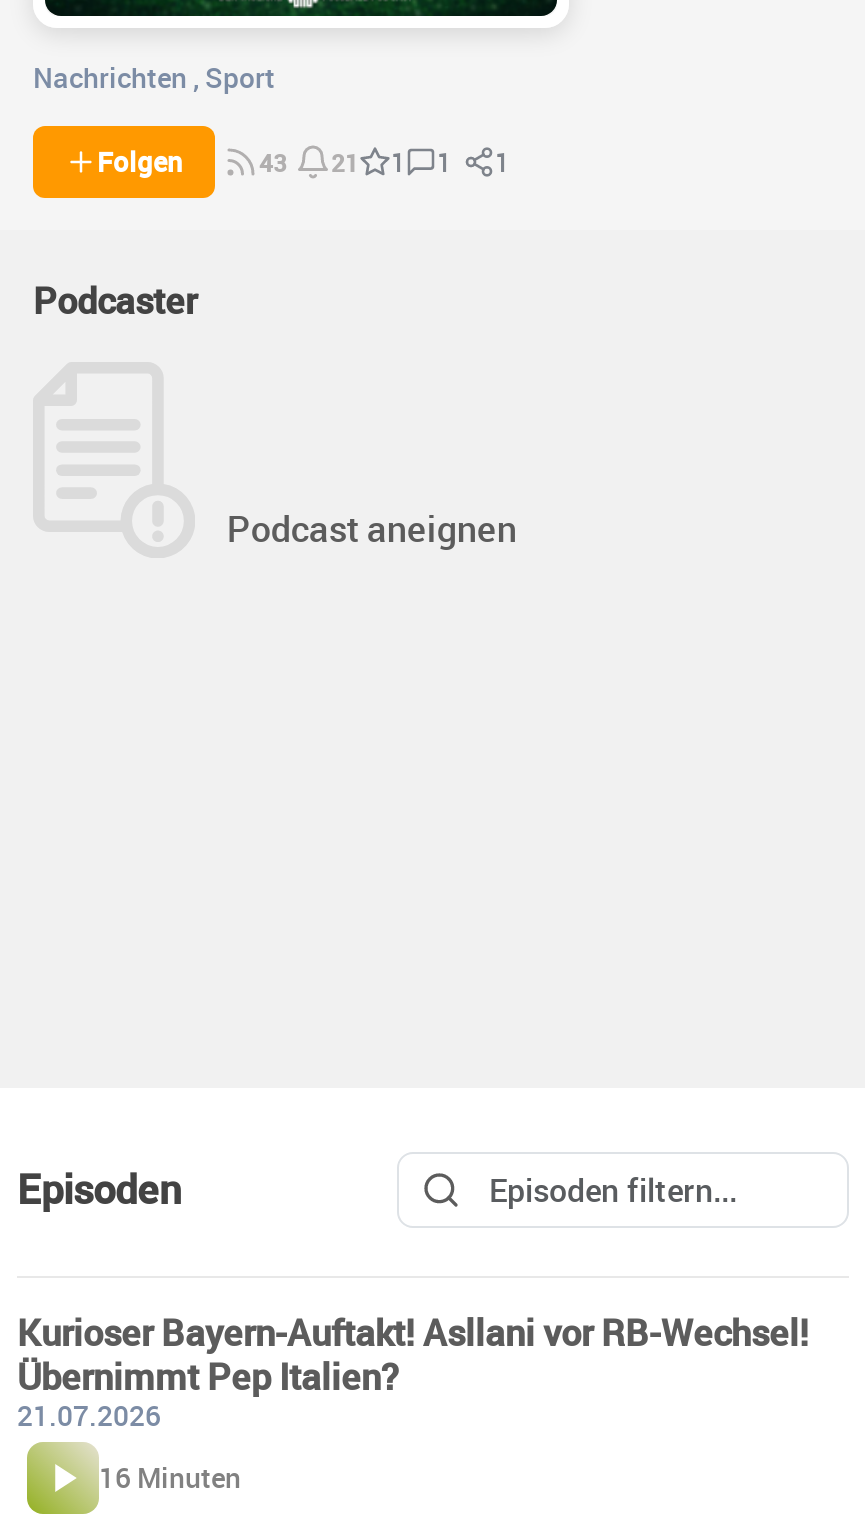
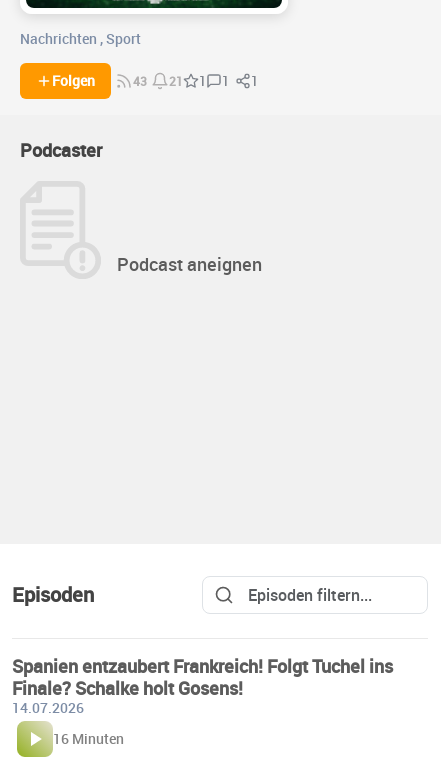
[17,1308,809,1434] Kurioser Bayern-Auftakt! Asllani vor RB-Wechsel! | Übernimmt Pep Italien? | 21.07.2026 -> [12,654,393,717] Spanien entzaubert Frankreich! Folgt Tuchel ins | Finale? Schalke holt Gosens! | 14.07.2026

